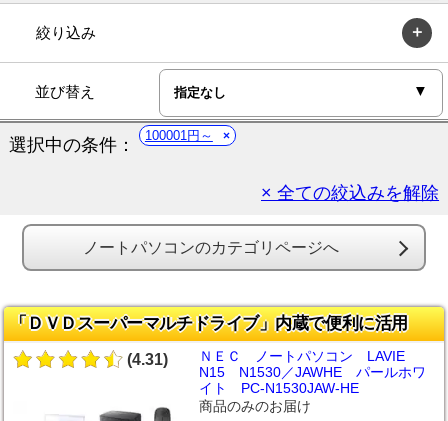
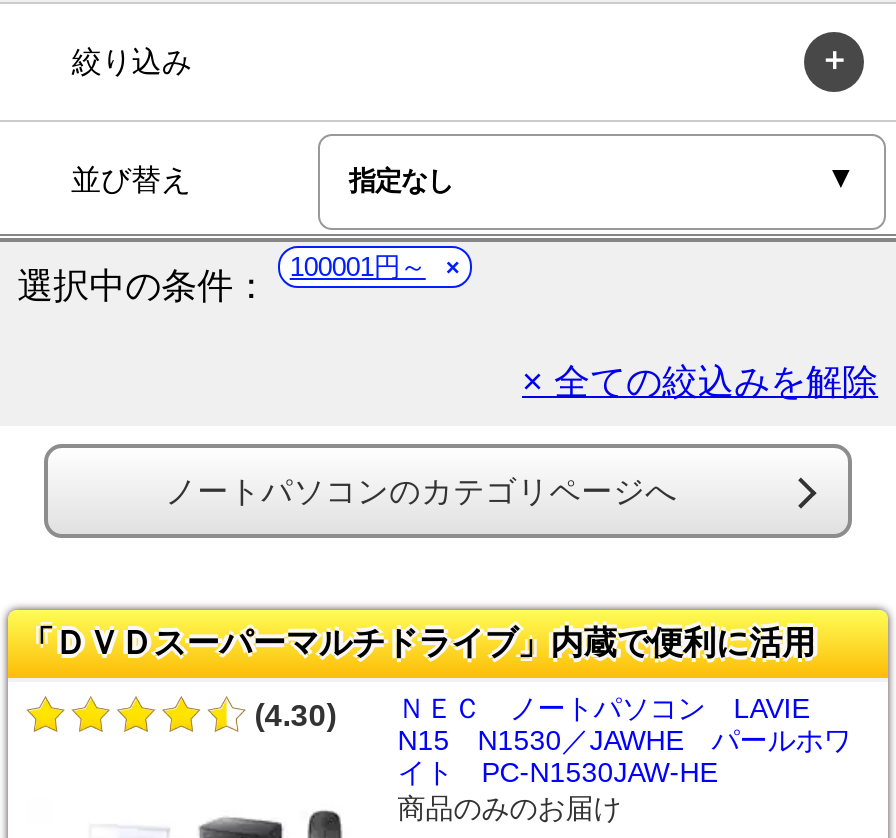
[127,348,419,368] (4.31) ＮＥＣ ノートパソコン LAVIE -> [255,692,837,732] (4.30) ＮＥＣ ノートパソコン LAVIE

